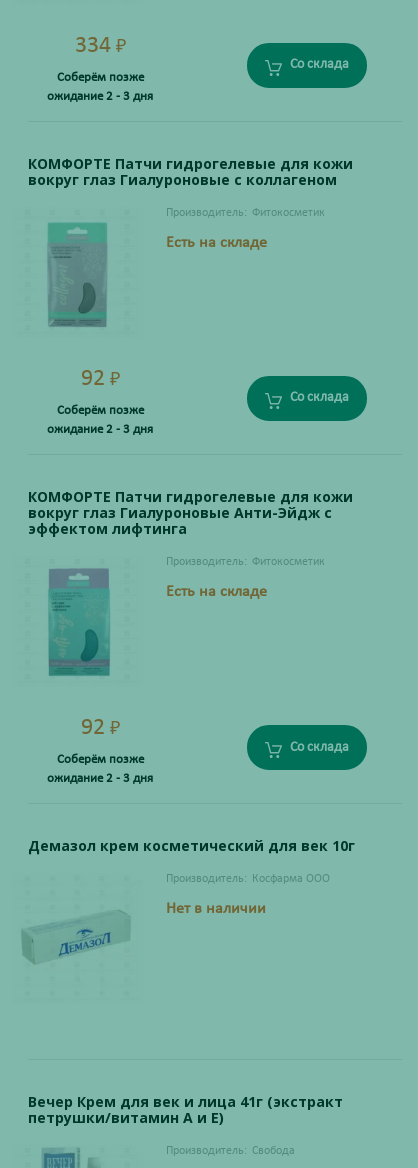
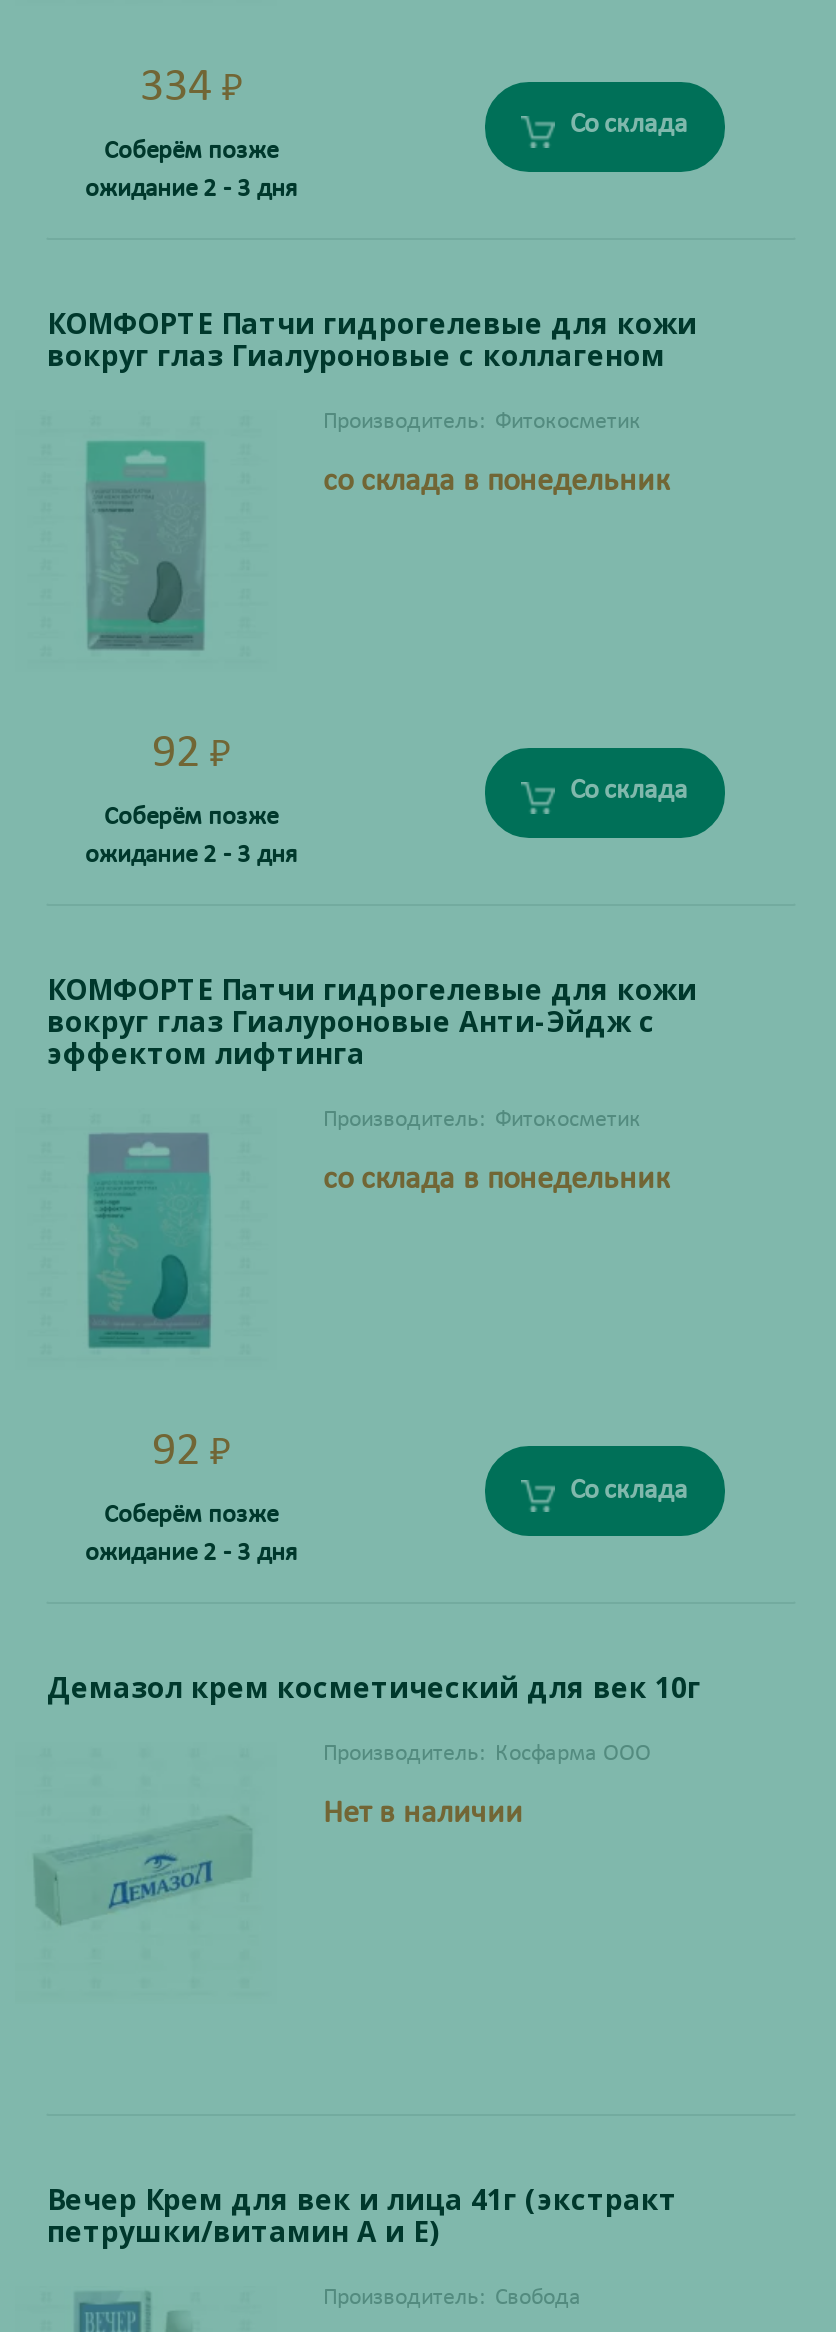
[166,235,267,251] Есть на складе -> [323,466,669,498] со склада в понедельник
[166,584,267,600] Есть на складе -> [323,1164,669,1196] со склада в понедельник

